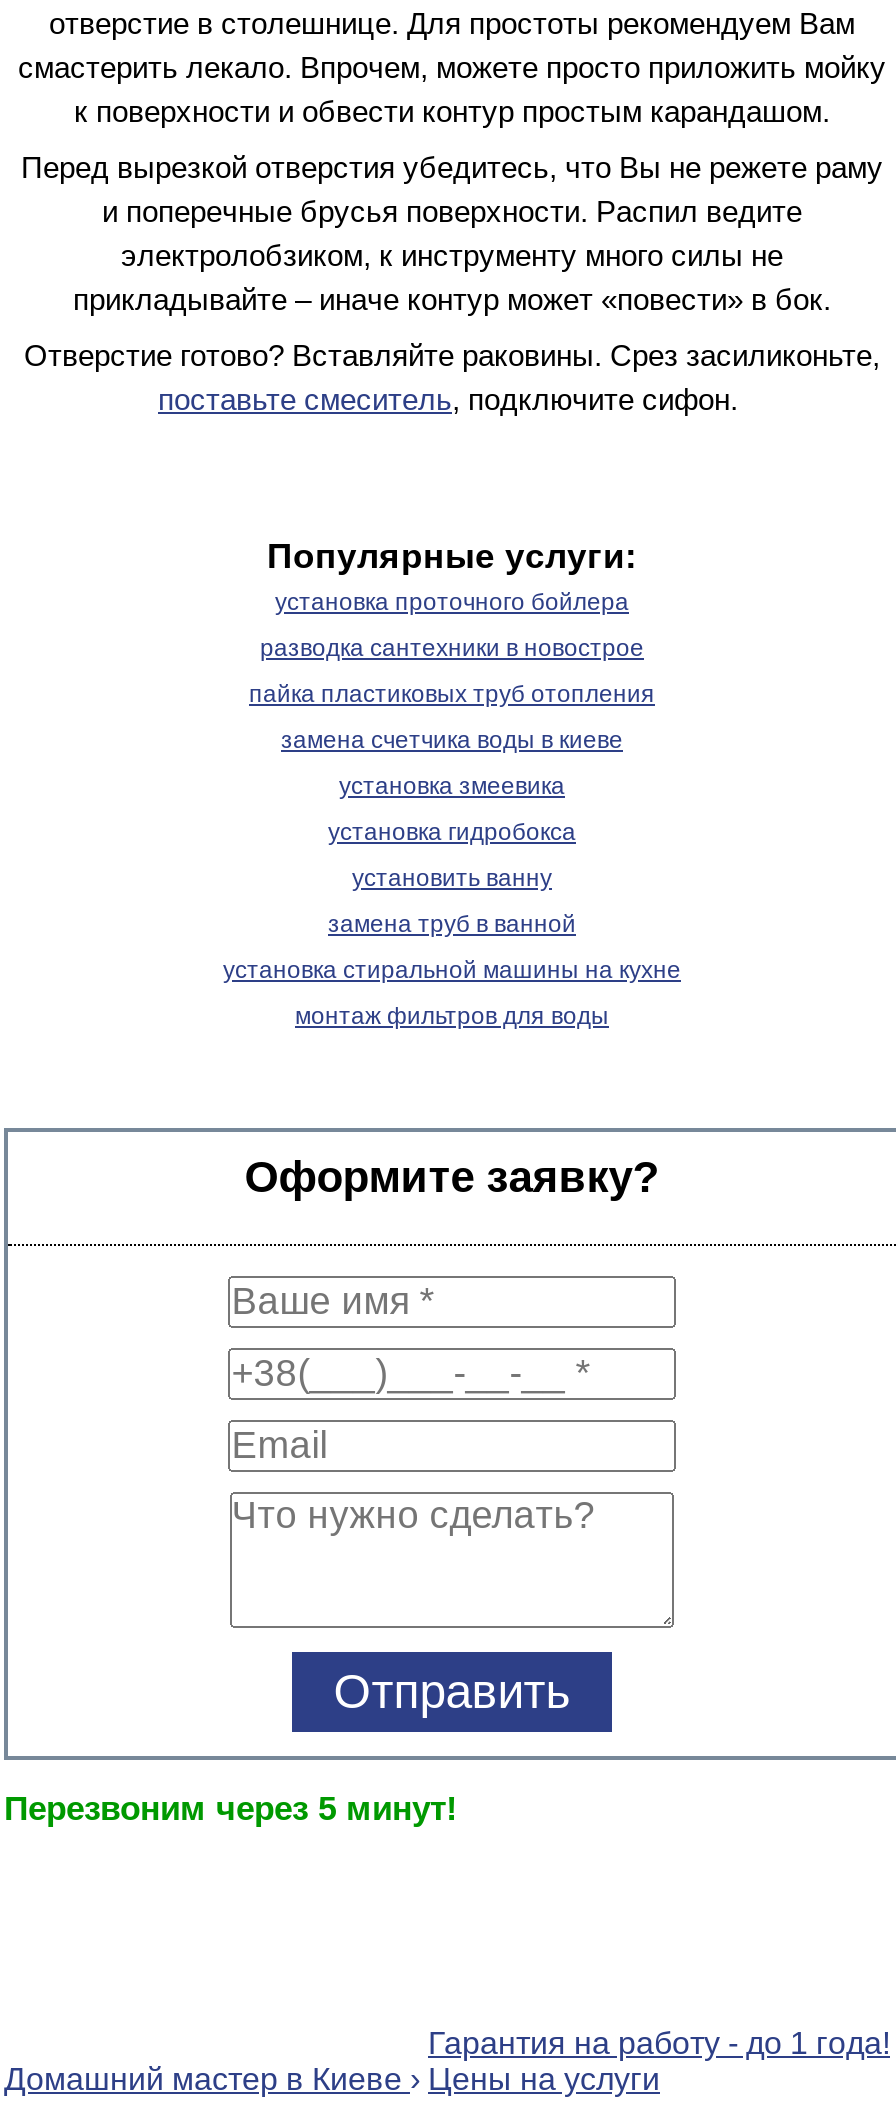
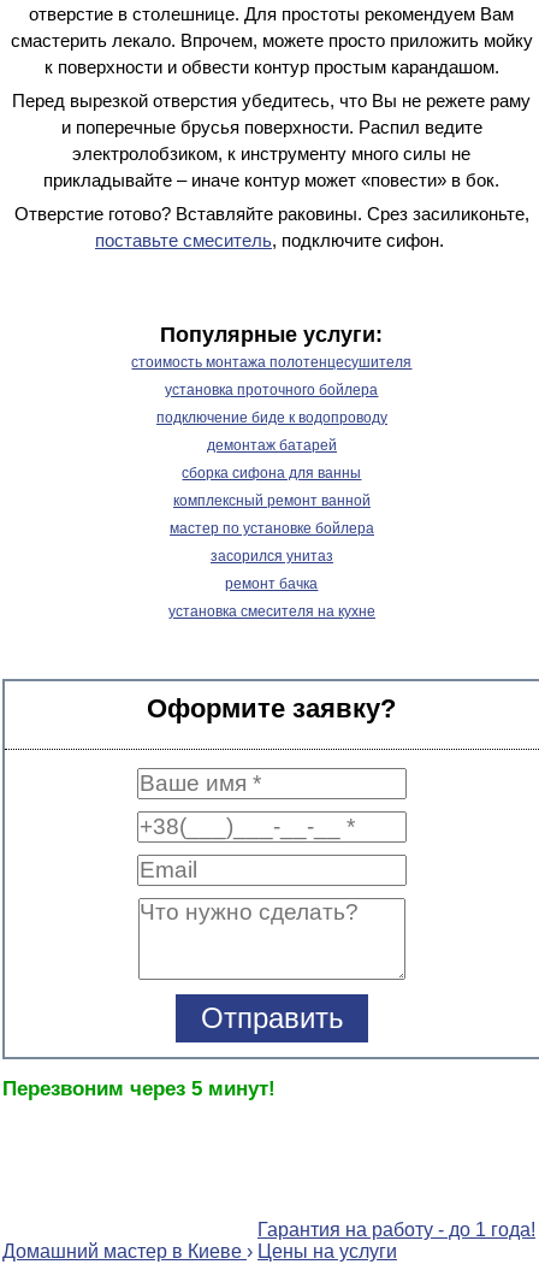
none -> [132,354,412,371] стоимость монтажа полотенцесушителя
moved [275,588,629,616] -> [165,382,378,398]: установка проточного бойлера
[223,634,681,1030] разводка сантехники в новострое | пайка пластиковых труб отопления | замена счетчика воды в киеве | установка змеевика | установка гидробокса | установить ванну | замена труб в ванной | установка стиральной машины на кухне | монтаж фильтров для воды -> [156,409,387,620] подключение биде к водопроводу | демонтаж батарей | сборка сифона для ванны | комплексный ремонт ванной | мастер по установке бойлера | засорился унитаз | ремонт бачка | установка смесителя на кухне

